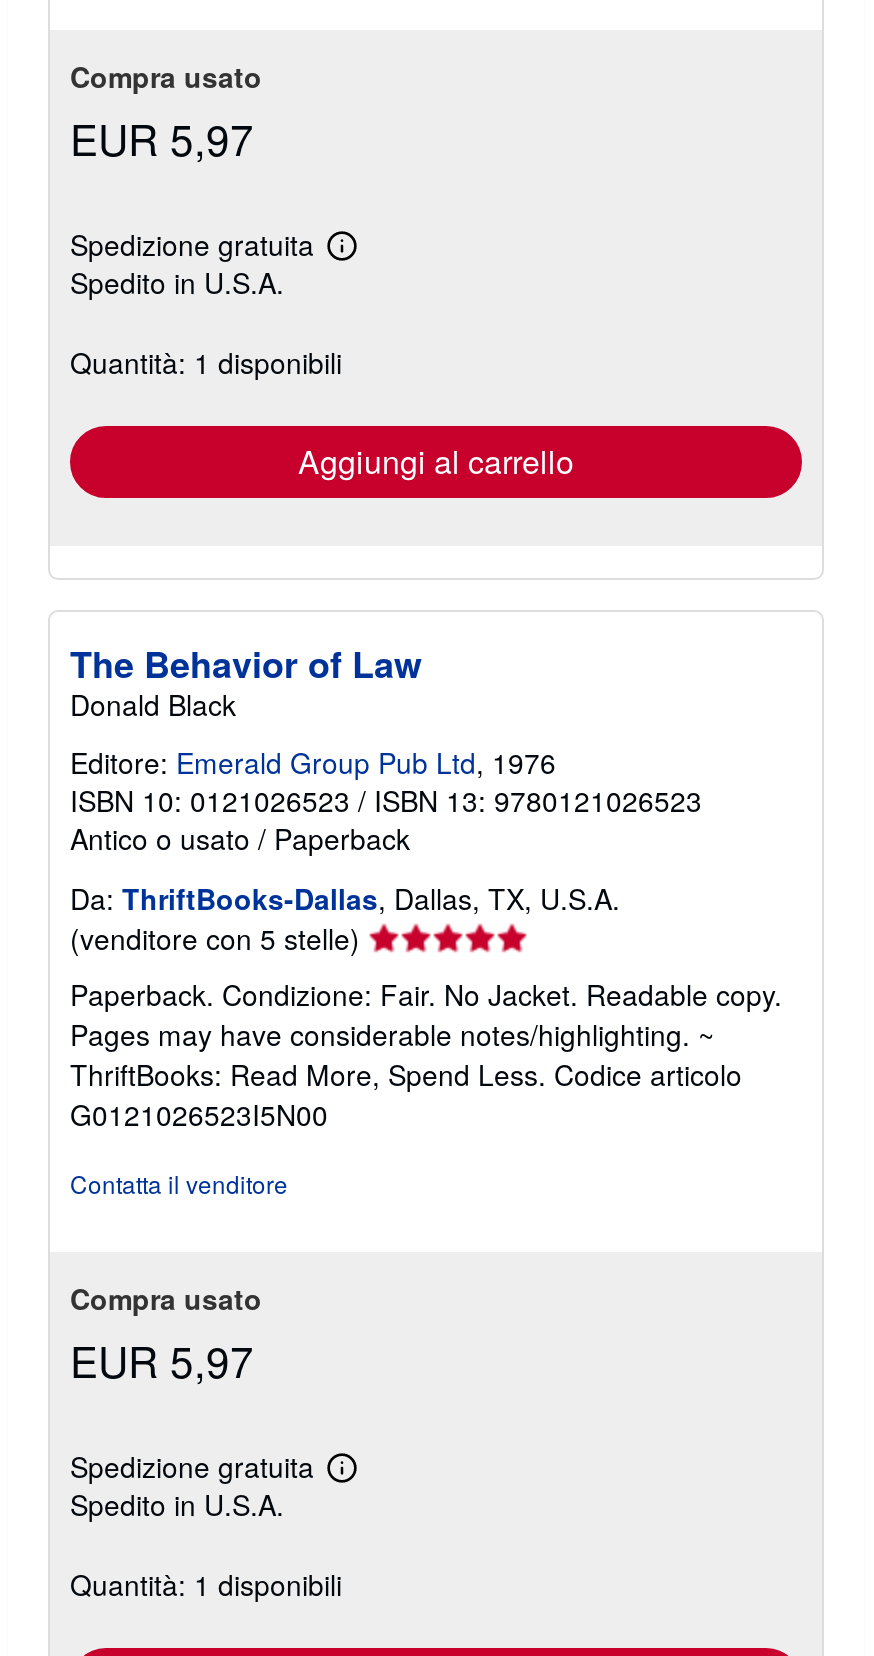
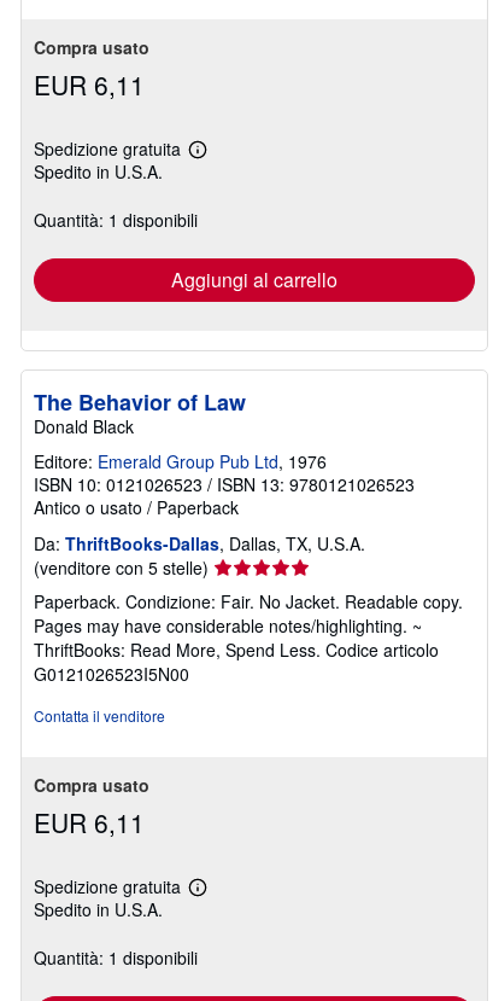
[70,108,254,168] EUR 5,97 -> [34,67,145,103] EUR 6,11
[70,1330,254,1390] EUR 5,97 -> [34,804,145,841] EUR 6,11

